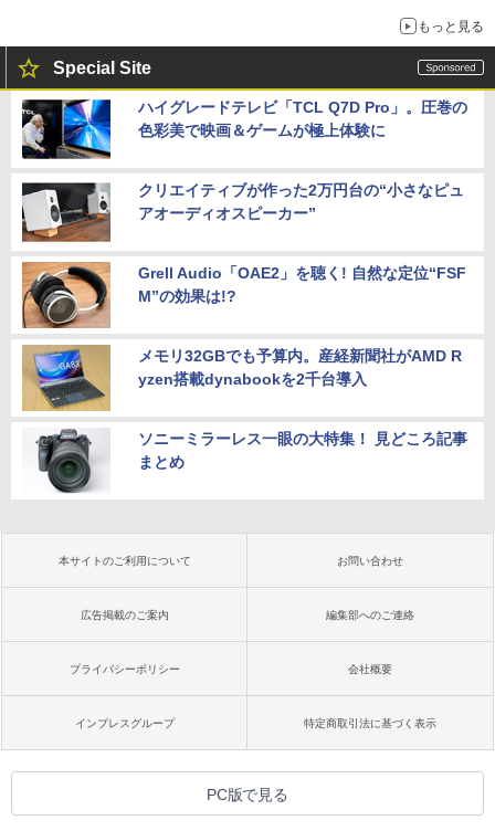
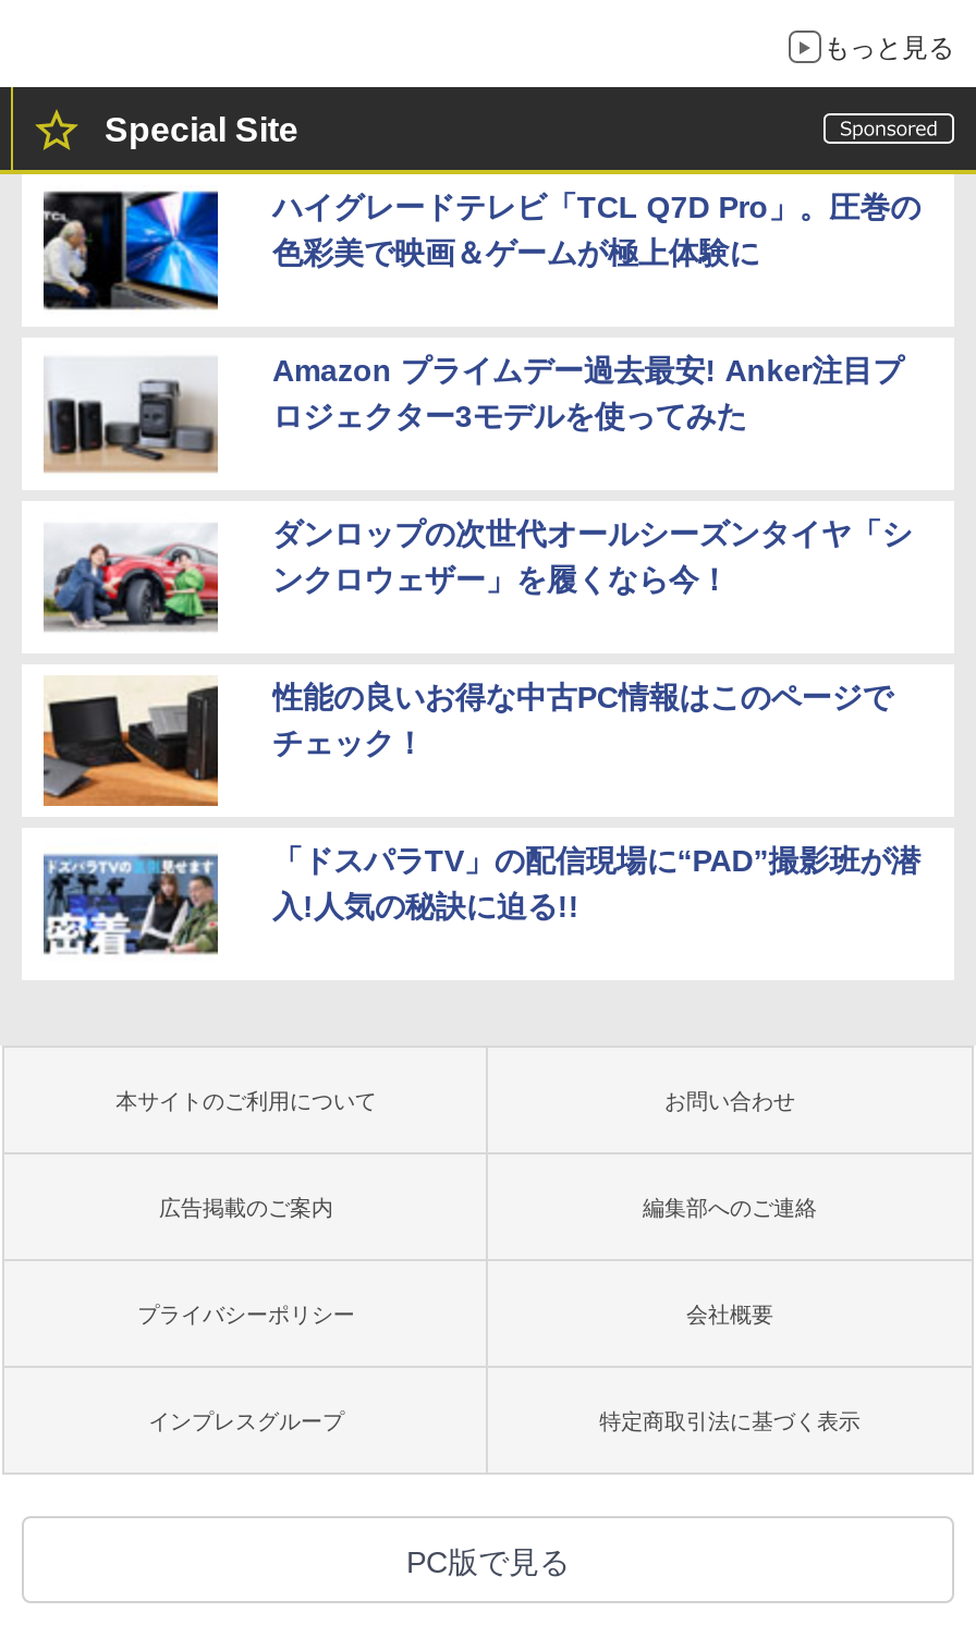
[21,181,464,241] [image] | クリエイティブが作った2万円台の“小さなピュ | アオーディオスピーカー” -> [44,352,903,473] [image] | Amazon プライムデー過去最安! Anker注目プ | ロジェクター3モデルを使ってみた
[21,261,466,329] [image] | Grell Audio「OAE2」を聴く! 自然な定位“FSF | M”の効果は!? -> [44,512,912,643] [image] | ダンロップの次世代オールシーズンタイヤ「シ | ンクロウェザー」を履くなら今！
[21,345,462,411] [image] | メモリ32GBでも予算内。産経新聞社がAMD R | yzen搭載dynabookを2千台導入 -> [41,677,893,806] [image] | 性能の良いお得な中古PC情報はこのページで | チェック！
[22,428,467,494] [image] | ソニーミラーレス一眼の大特集！ 見どころ記事 | まとめ -> [41,841,921,967] [image] | 「ドスパラTV」の配信現場に“PAD”撮影班が潜 | 入!人気の秘訣に迫る!!

